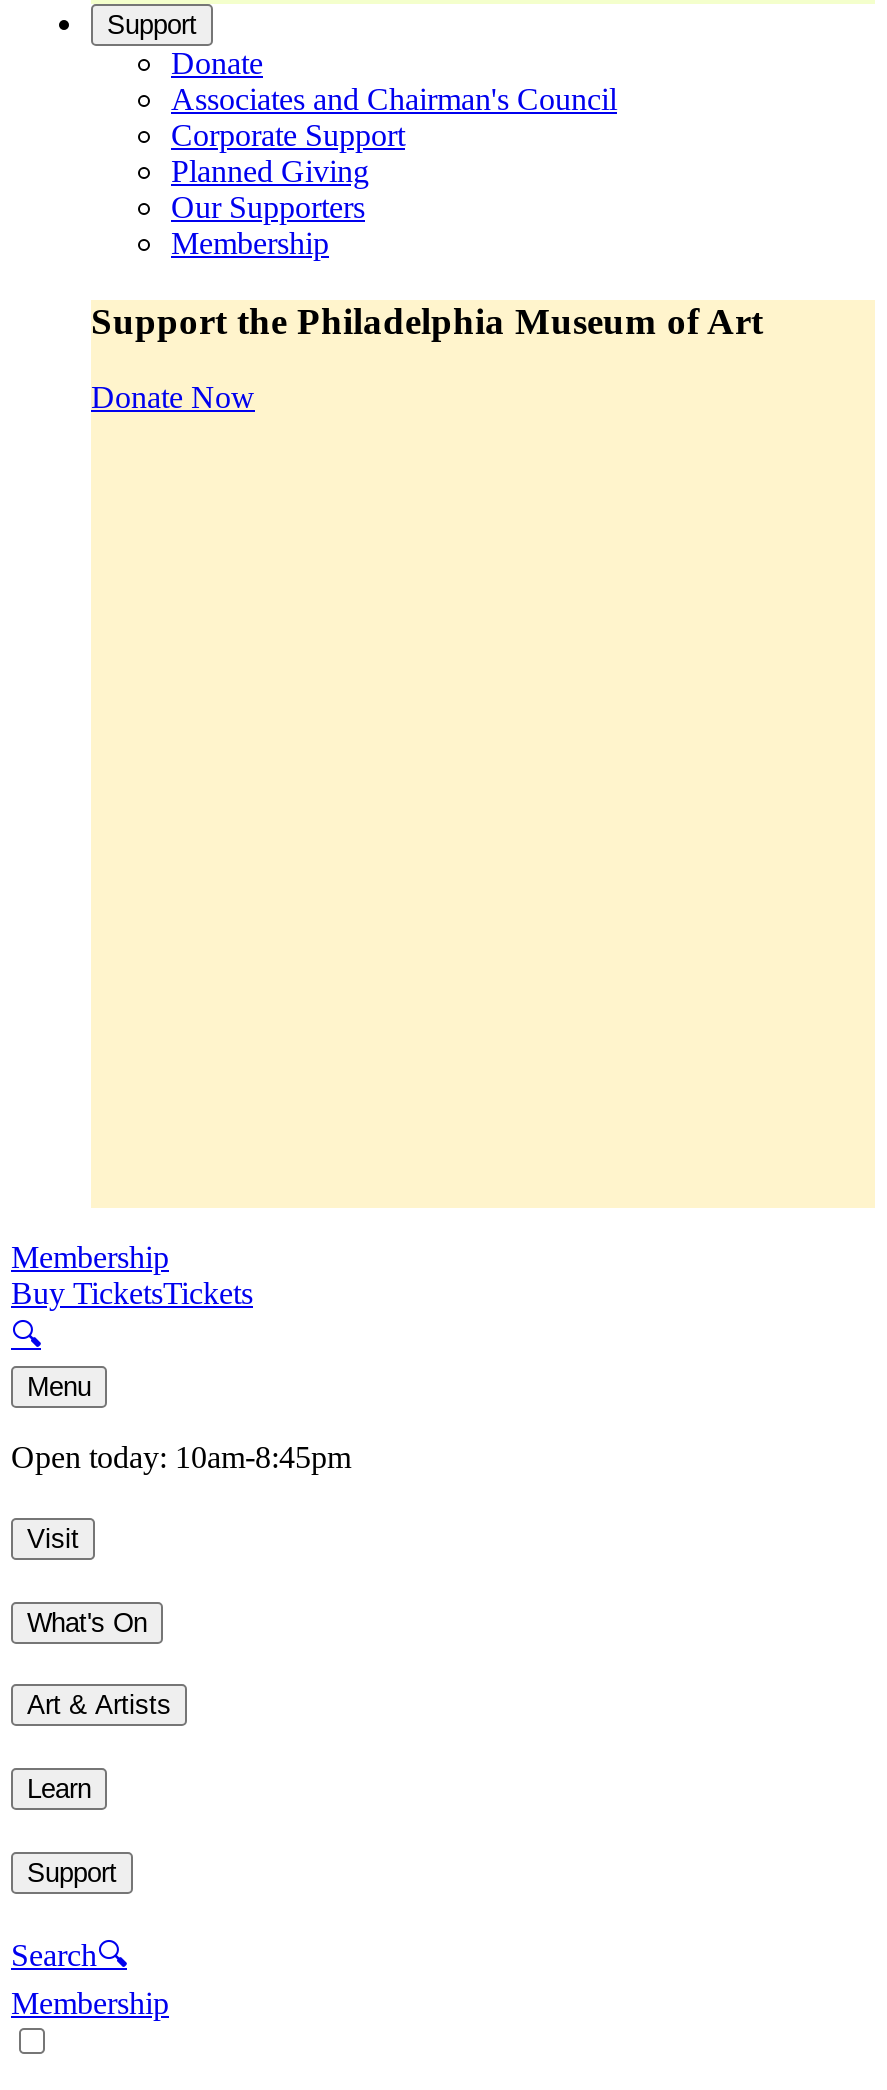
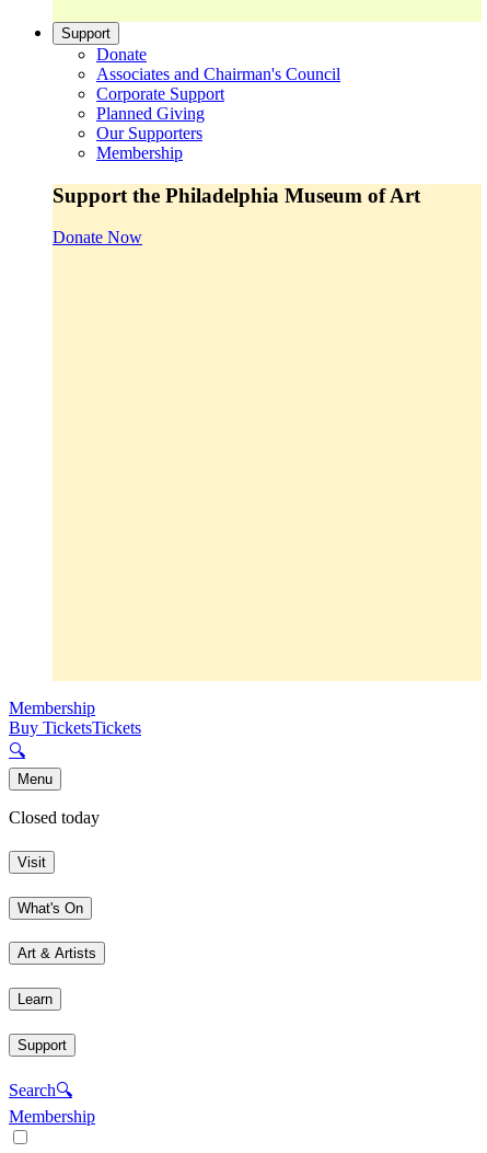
[11,1441,351,1475] Open today: 10am-8:45pm -> [9,808,100,827] Closed today

